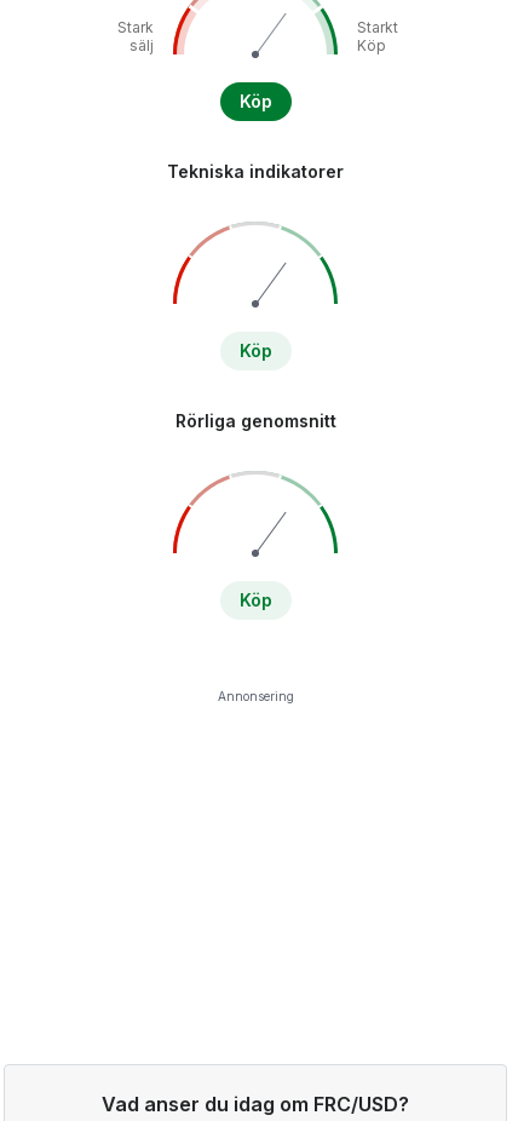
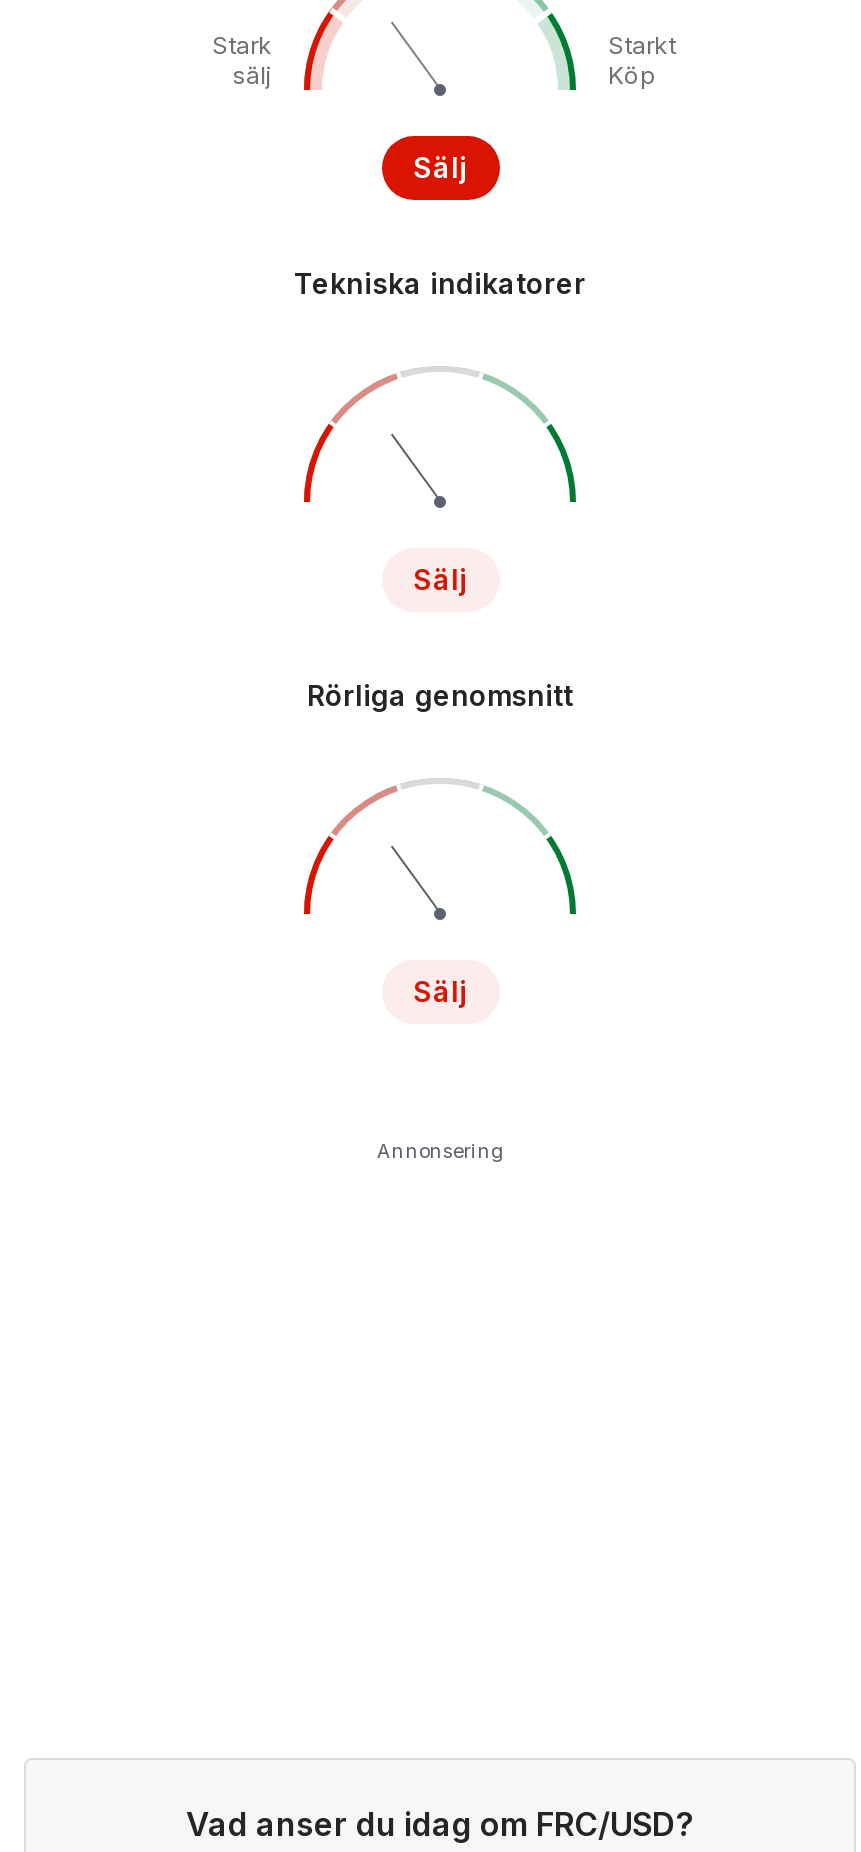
[239,91,272,111] Köp -> [413,150,467,184] Sälj
[239,340,272,361] Köp -> [413,562,467,596] Sälj
[239,589,272,610] Köp -> [413,974,467,1008] Sälj

